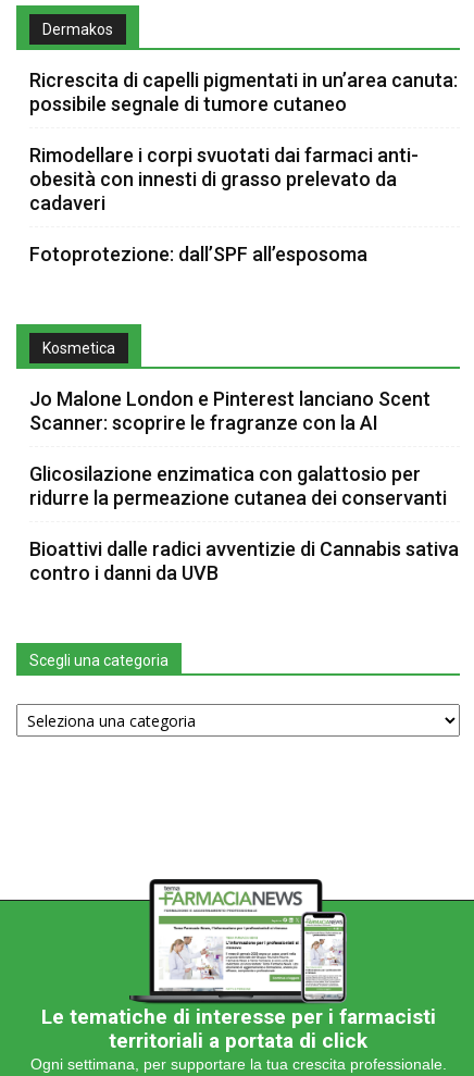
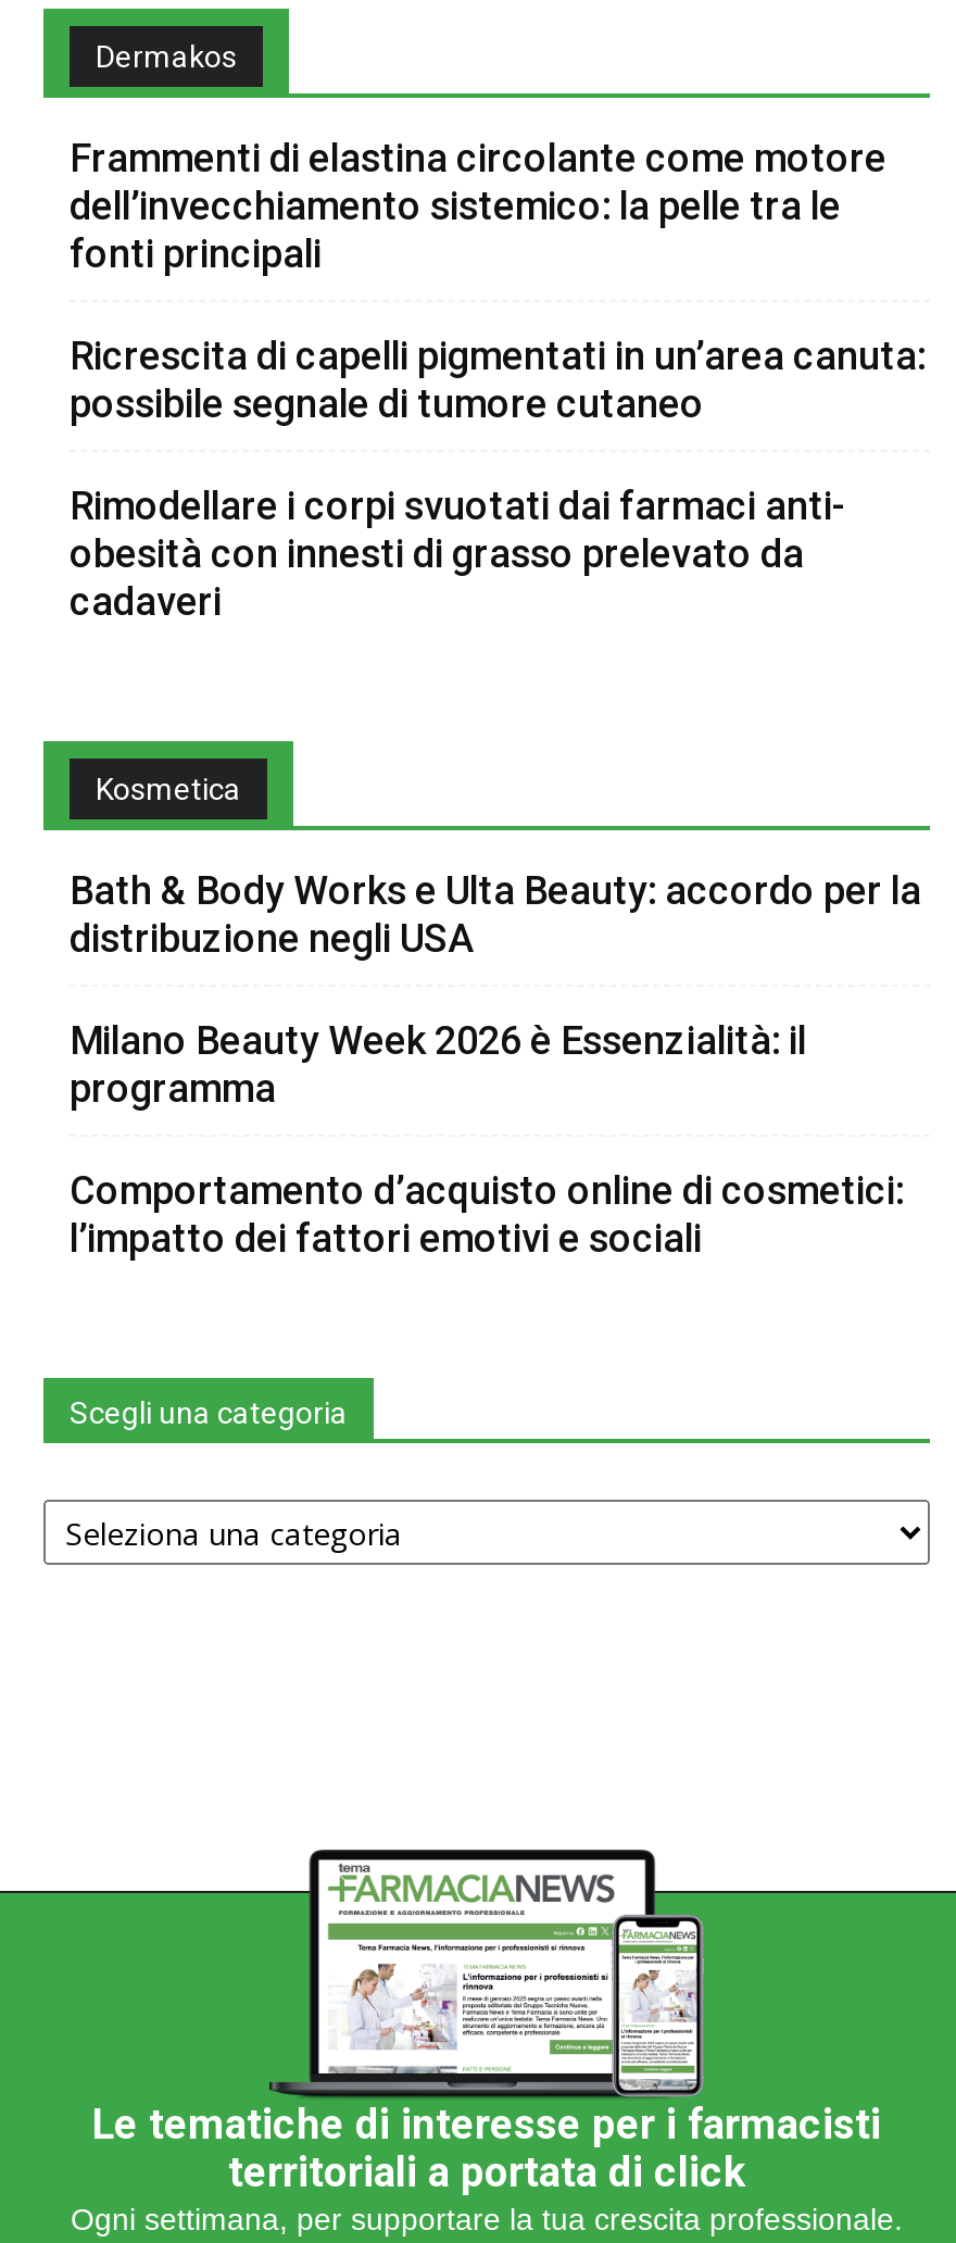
none -> [70,135,886,277] Frammenti di elastina circolante come motore | dell’invecchiamento sistemico: la pelle tra le | fonti principali
moved [29,69,458,215] -> [70,333,926,624]: Ricrescita di capelli pigmentati in un’area canuta: | possibile segnale di tumore cutaneo | Rimodellare i corpi svuotati dai farmaci anti- | obesità con innesti di grasso prelevato da | cadaveri
[29,243,367,266] Fotoprotezione: dall’SPF all’esposoma -> none
[29,388,431,434] Jo Malone London e Pinterest lanciano Scent | Scanner: scoprire le fragranze con la AI -> [70,868,921,961] Bath & Body Works e Ulta Beauty: accordo per la | distribuzione negli USA
[29,463,447,509] Glicosilazione enzimatica con galattosio per | ridurre la permeazione cutanea dei conservanti -> [70,1018,806,1111] Milano Beauty Week 2026 è Essenzialità: il | programma
[29,538,459,585] Bioattivi dalle radici avventizie di Cannabis sativa | contro i danni da UVB -> [70,1168,904,1261] Comportamento d’acquisto online di cosmetici: | l’impatto dei fattori emotivi e sociali

